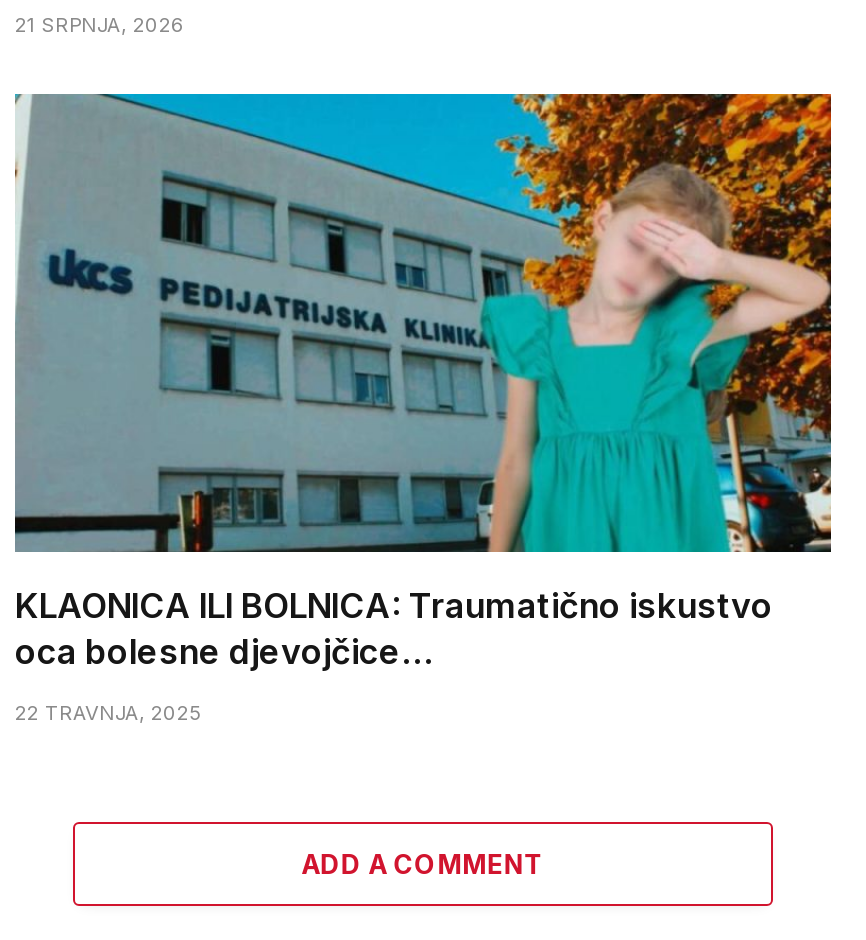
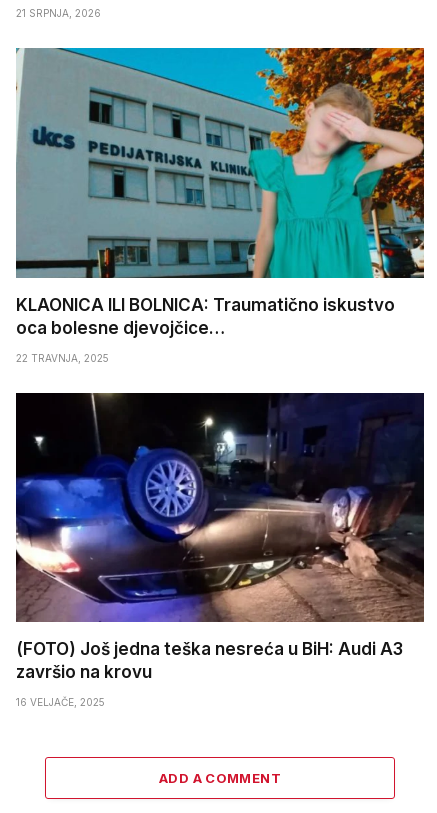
none -> [15,392,425,708] [image] | (FOTO) Još jedna teška nesreća u BiH: Audi A3 | završio na krovu | 16 VELJAČE, 2025

